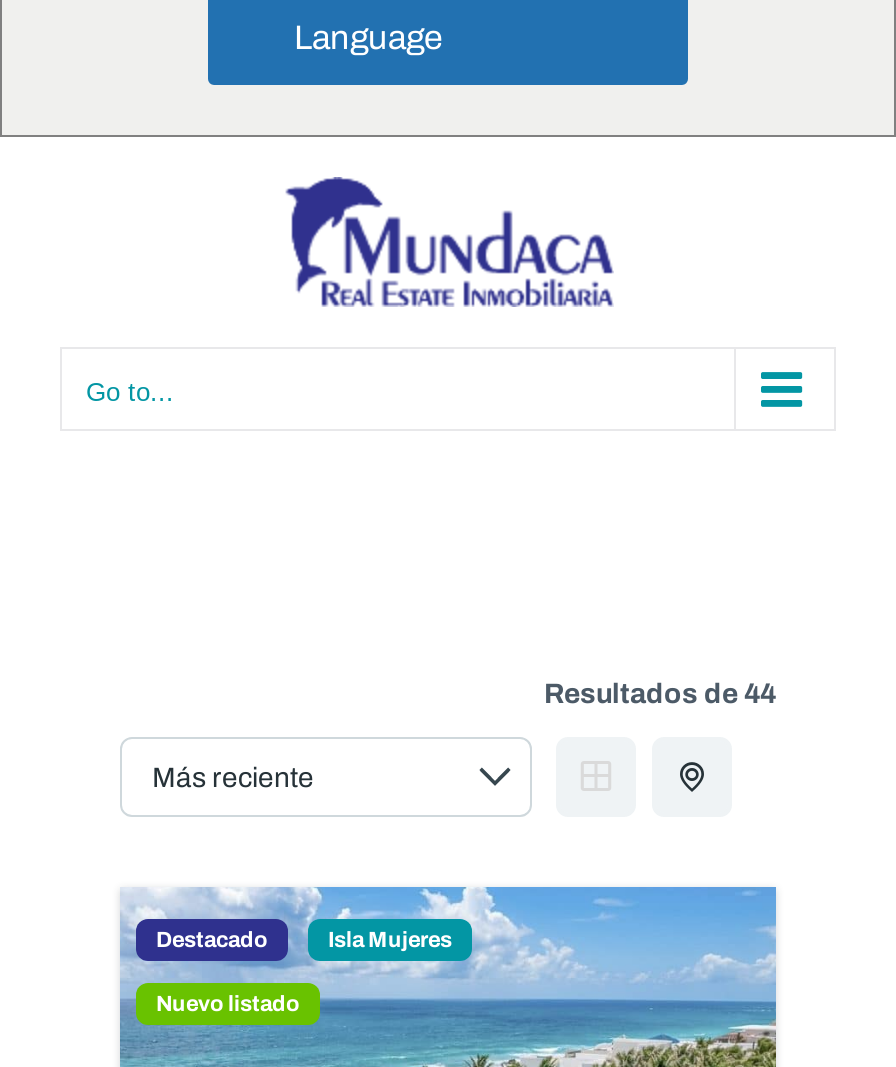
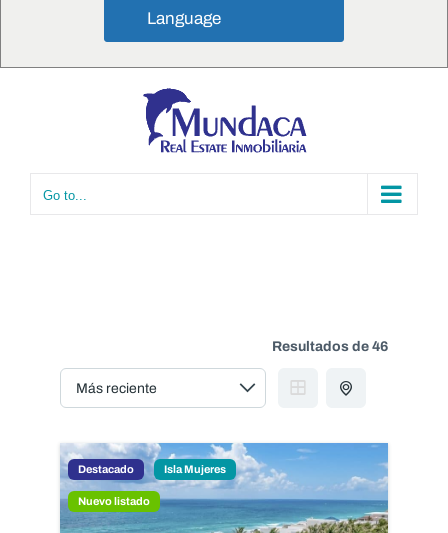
[544,679,776,709] Resultados de 44 -> [272,339,388,354] Resultados de 46

